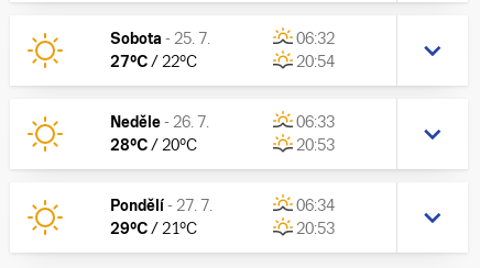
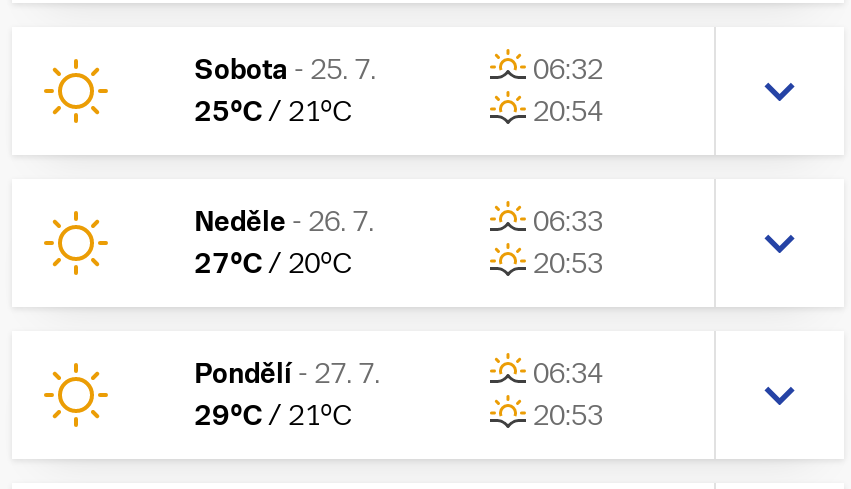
[110,53,197,70] 27°C / 22°C -> [194,95,352,127] 25°C / 21°C
[110,136,197,154] 28°C / 20°C -> [194,247,352,279] 27°C / 20°C

